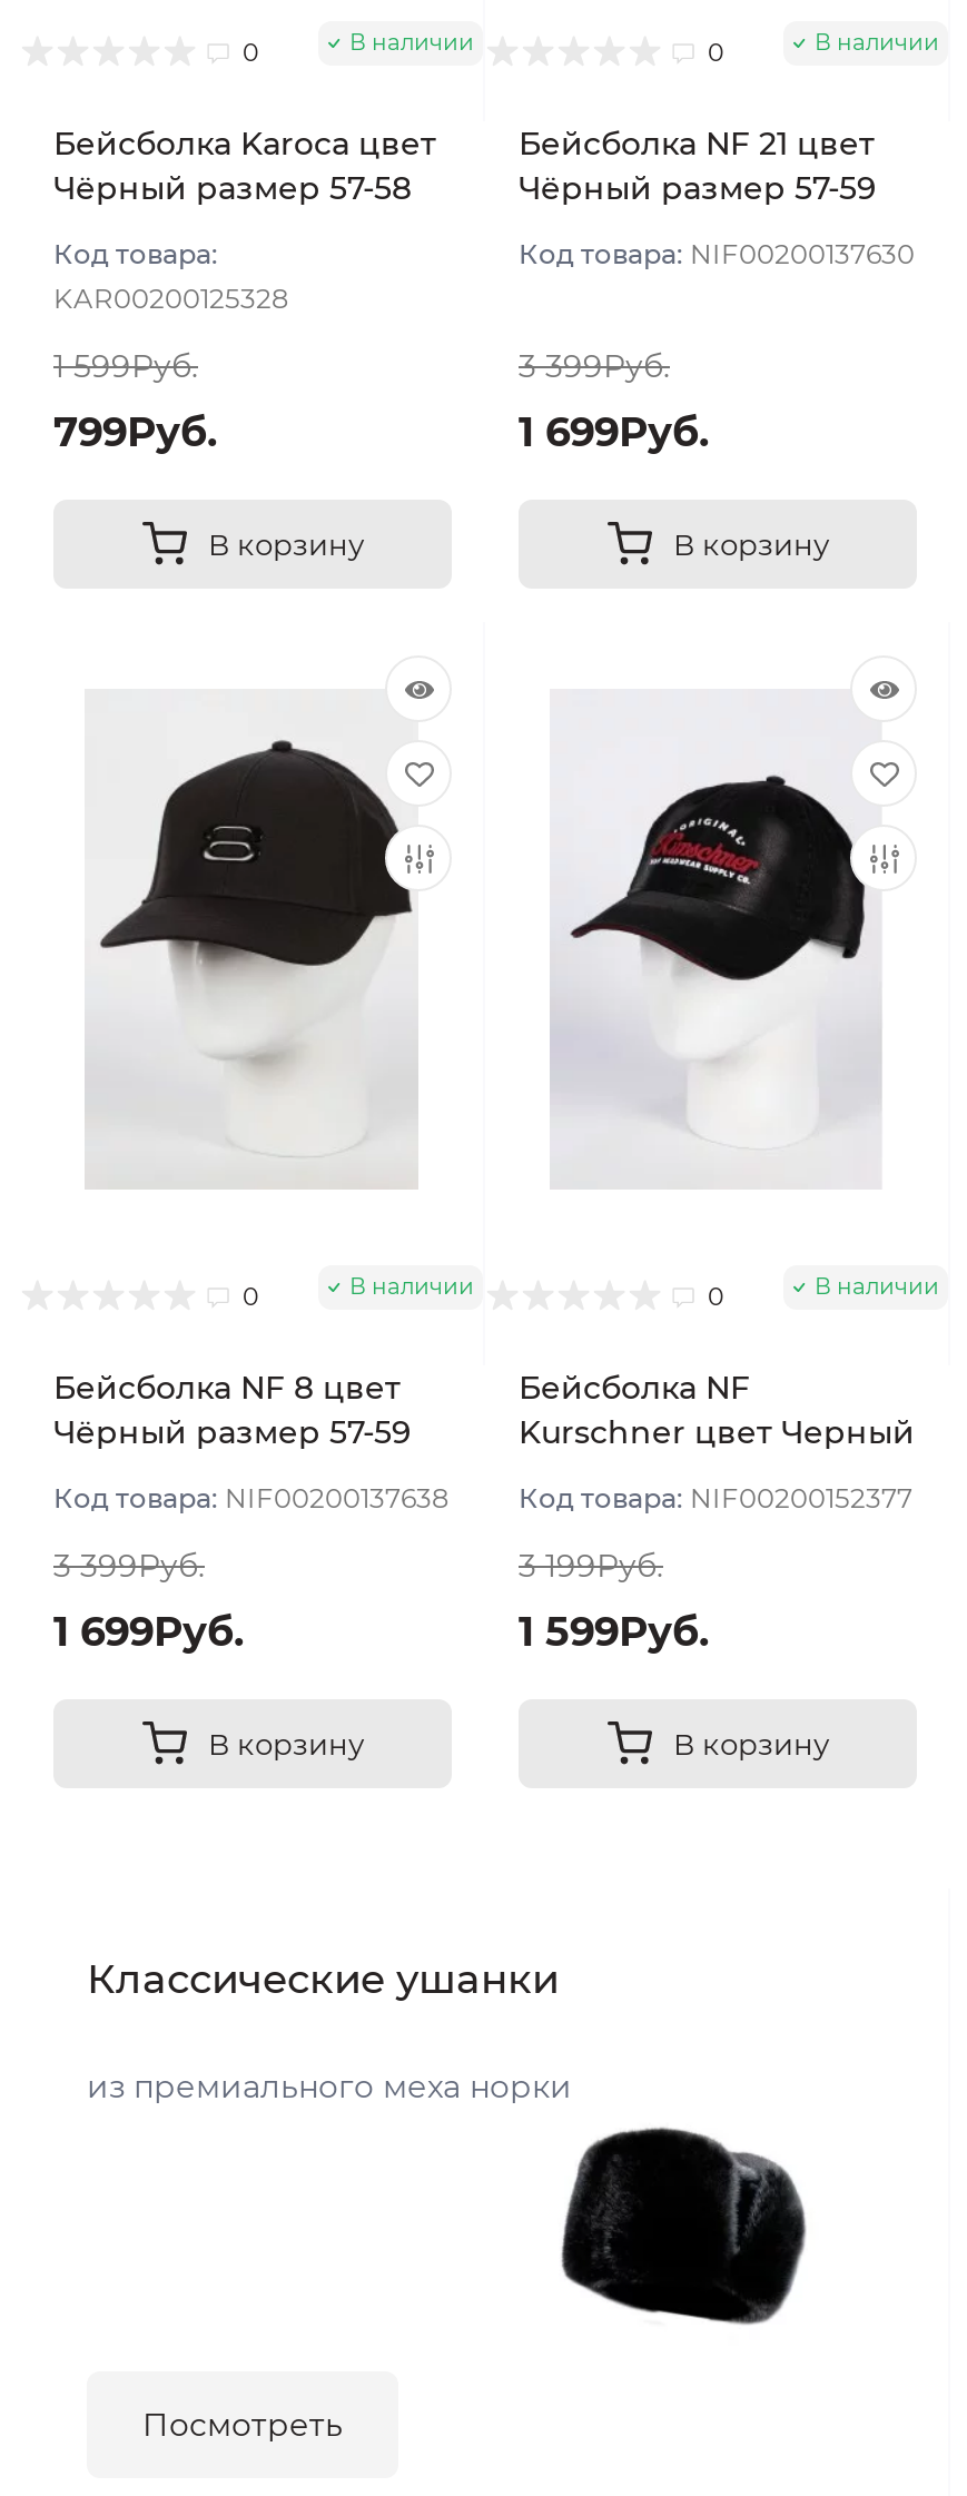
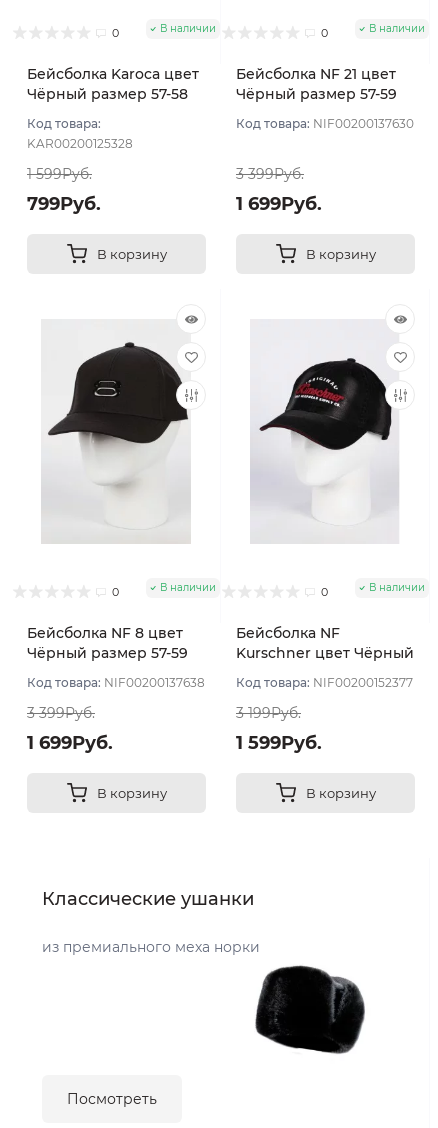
[519,1412,915,1452] Kurschner цвет Черный -> [236,644,414,662] Kurschner цвет Чёрный

